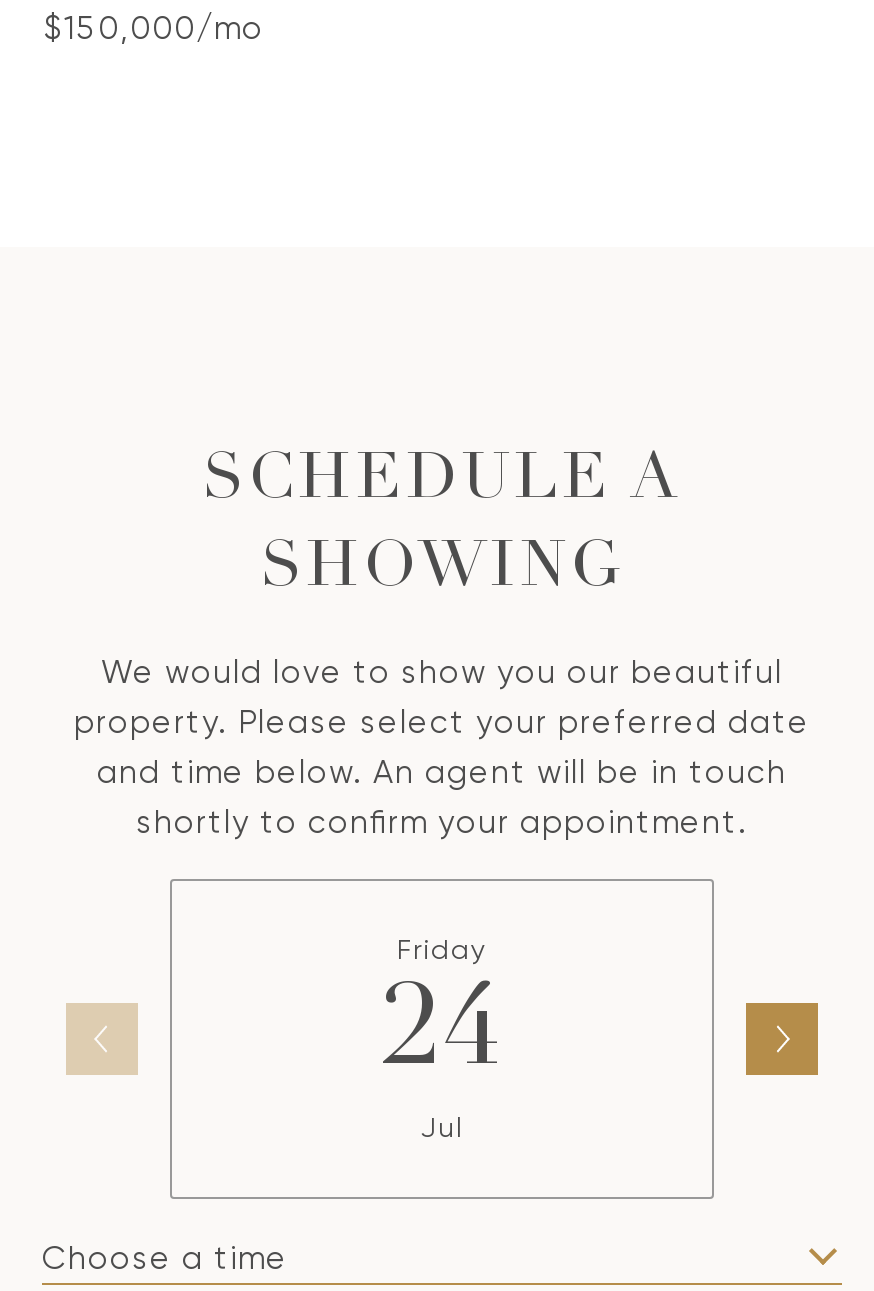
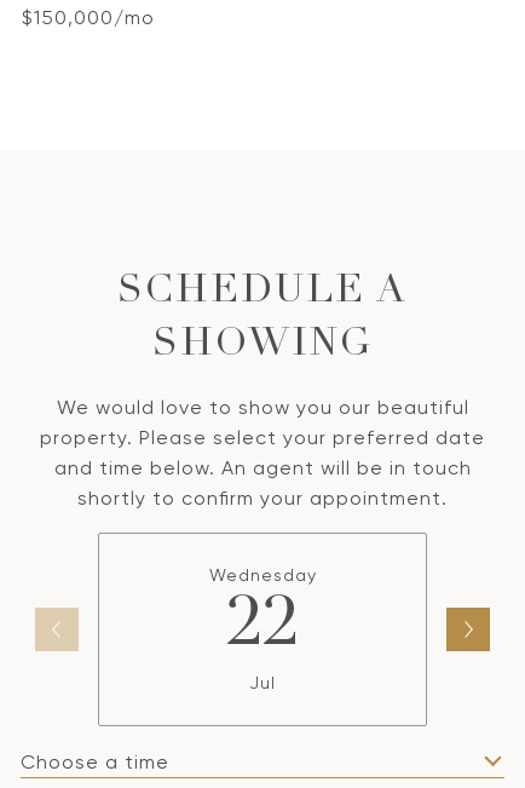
[382,933,502,1095] Friday | 24 -> [209,565,316,663] Wednesday | 22

